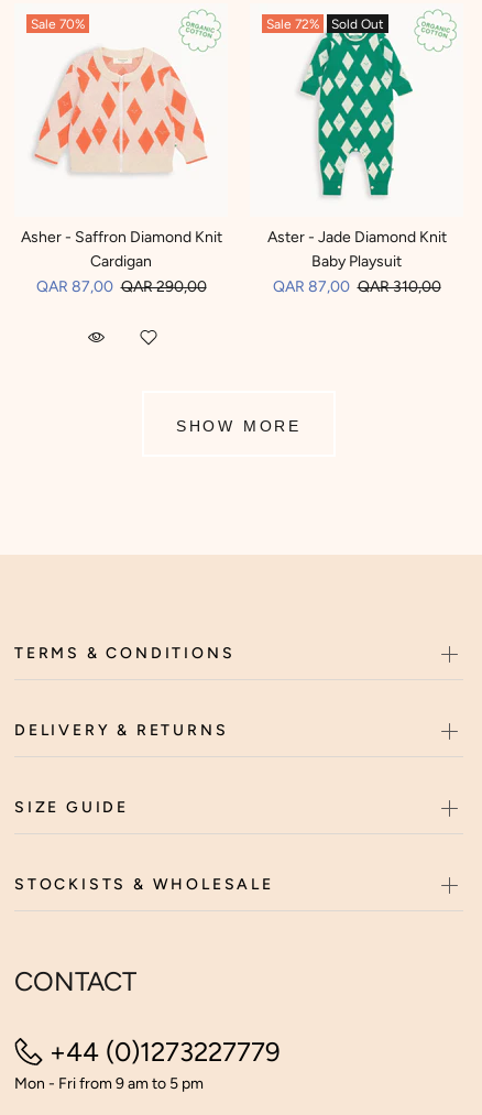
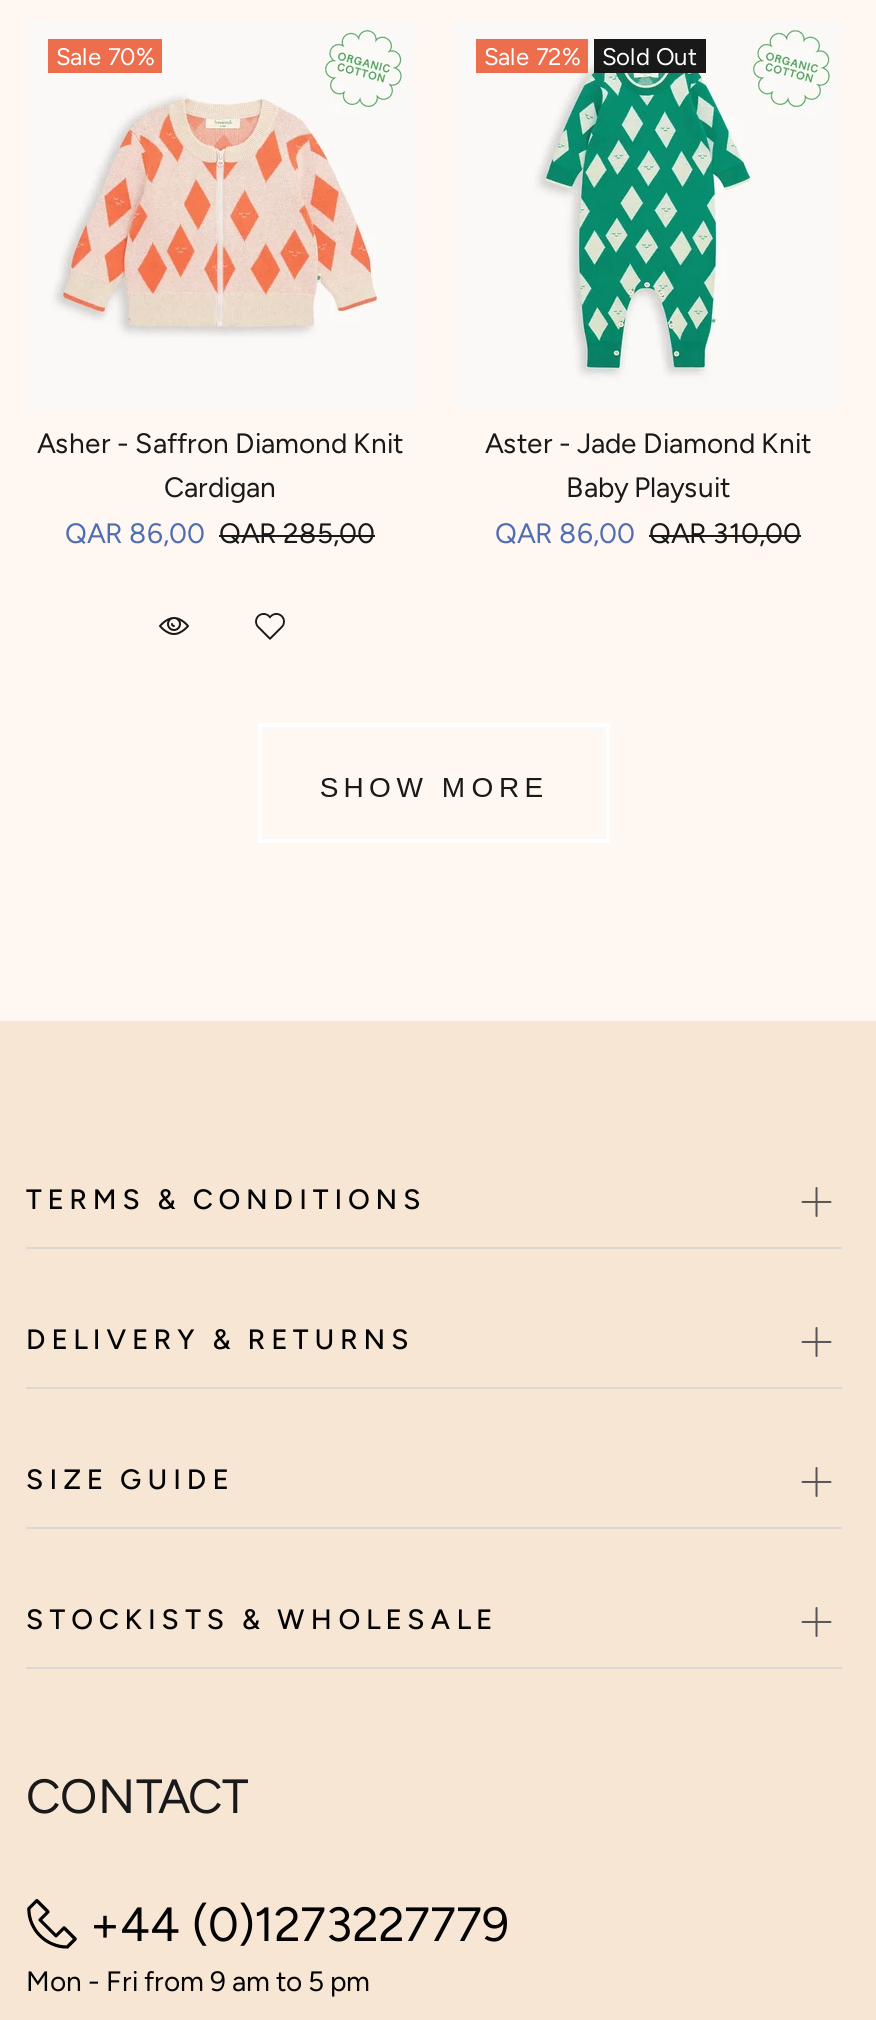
[36,277,206,296] QAR 87,00 QAR 290,00 -> [65,516,375,550] QAR 86,00 QAR 285,00
[272,277,441,296] QAR 87,00 QAR 310,00 -> [495,516,801,550] QAR 86,00 QAR 310,00

